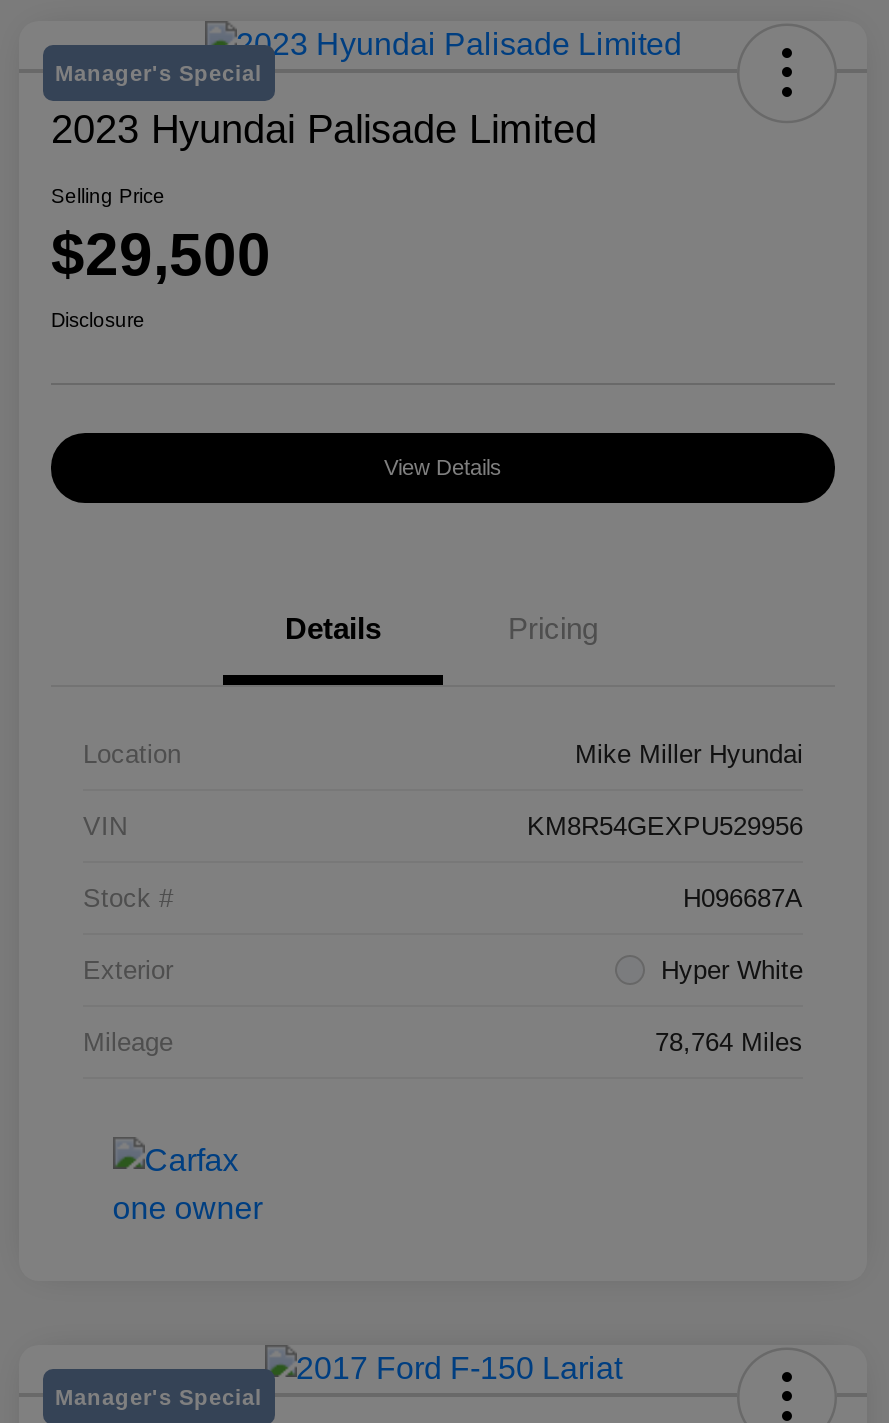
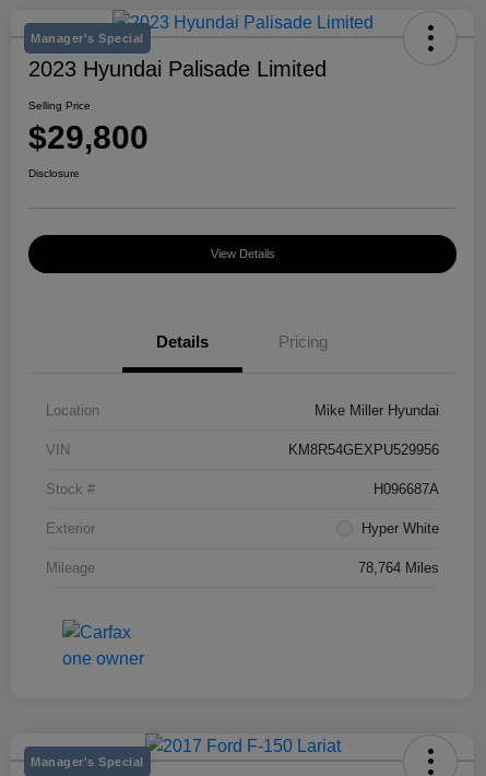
[51,221,271,287] $29,500 -> [28,119,149,155] $29,800

